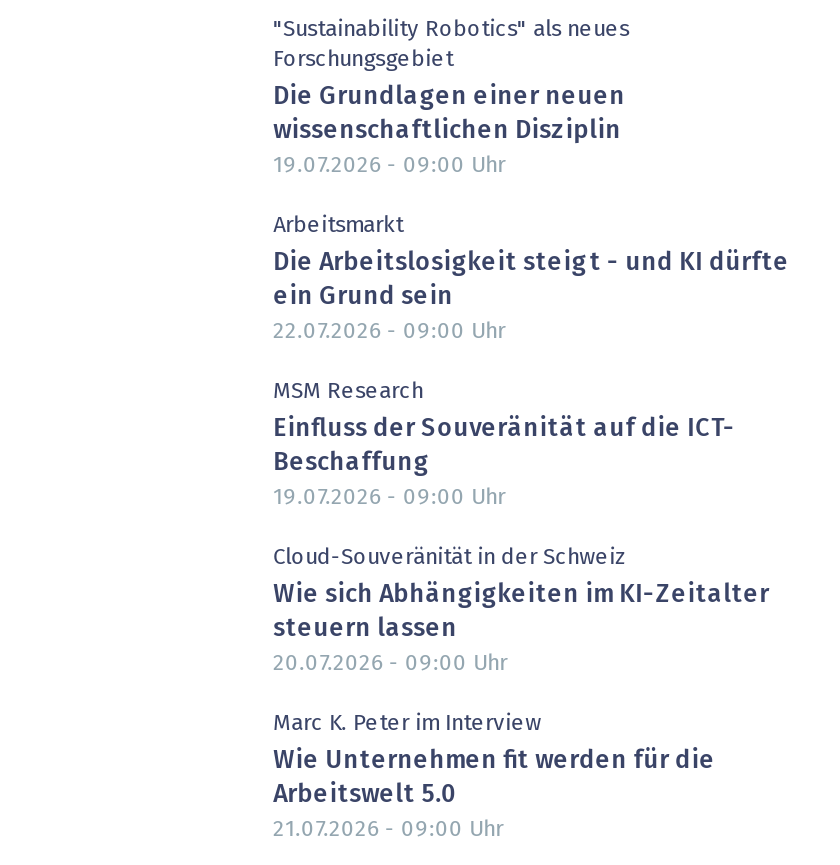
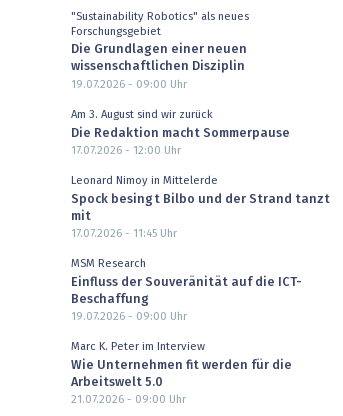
[273,214,789,342] Arbeitsmarkt | Die Arbeitslosigkeit steigt - und KI dürfte | ein Grund sein | 22.07.2026 - 09:00 Uhr -> [71,109,330,239] Am 3. August sind wir zurück | Die Redaktion macht Sommerpause | 17.07.2026 - 12:00 Uhr | Leonard Nimoy in Mittelerde | Spock besingt Bilbo und der Strand tanzt | mit | 17.07.2026 - 11:45 Uhr
moved [273,380,735,508] -> [71,258,302,322]: MSM Research | Einfluss der Souveränität auf die ICT- | Beschaffung | 19.07.2026 - 09:00 Uhr
[273,546,769,674] Cloud-Souveränität in der Schweiz | Wie sich Abhängigkeiten im KI-Zeitalter | steuern lassen | 20.07.2026 - 09:00 Uhr -> none

